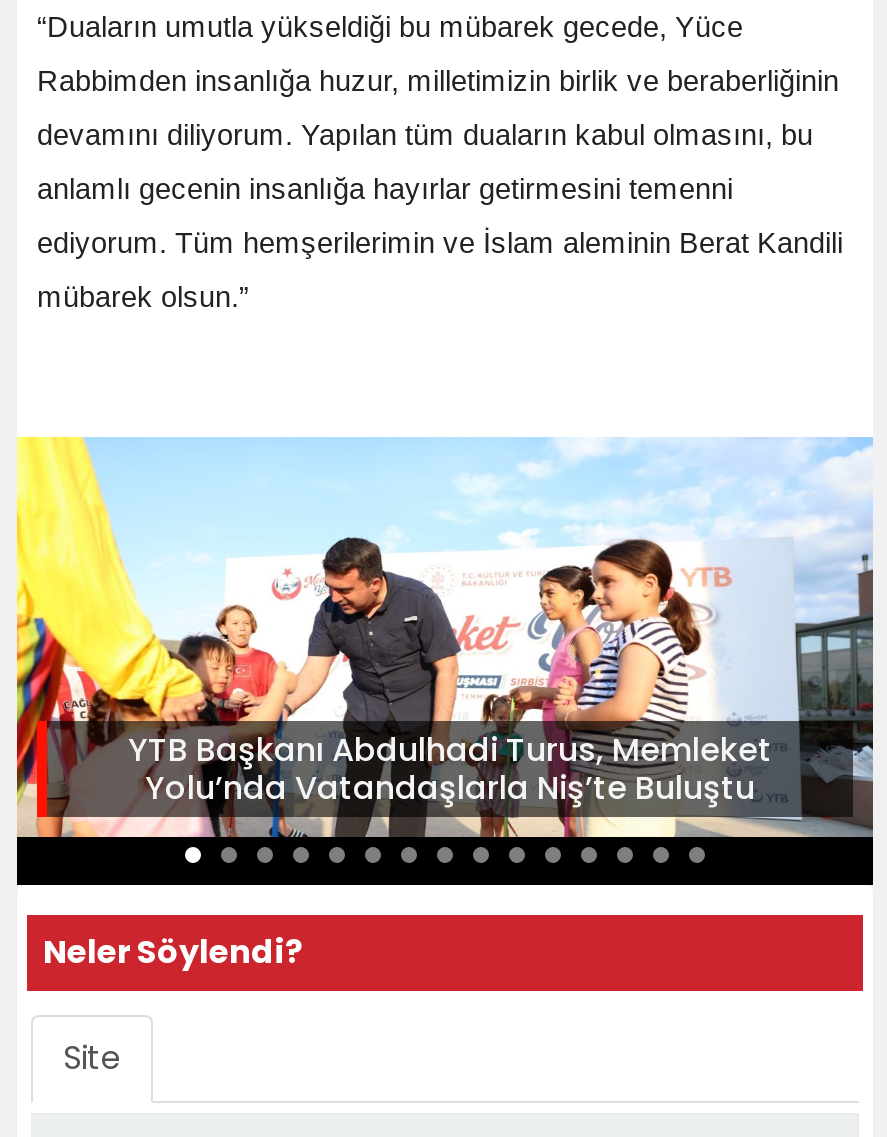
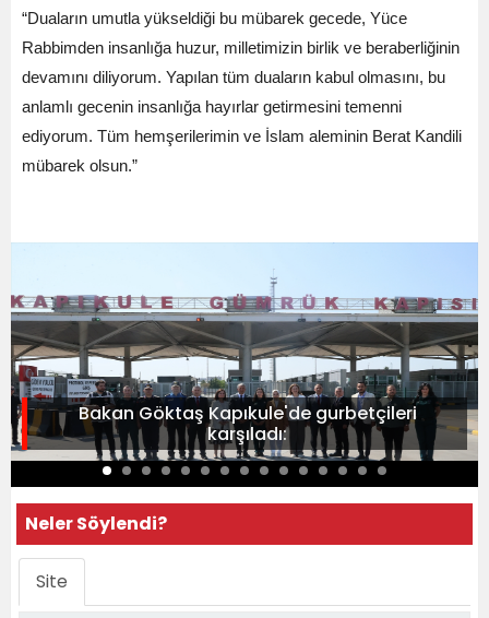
[15,435,875,839] [image] | YTB Başkanı Abdulhadi Turus, Memleket | Yolu’nda Vatandaşlarla Niş’te Buluştu -> [10,242,478,462] [image] | Bakan Göktaş Kapıkule'de gurbetçileri | karşıladı:

